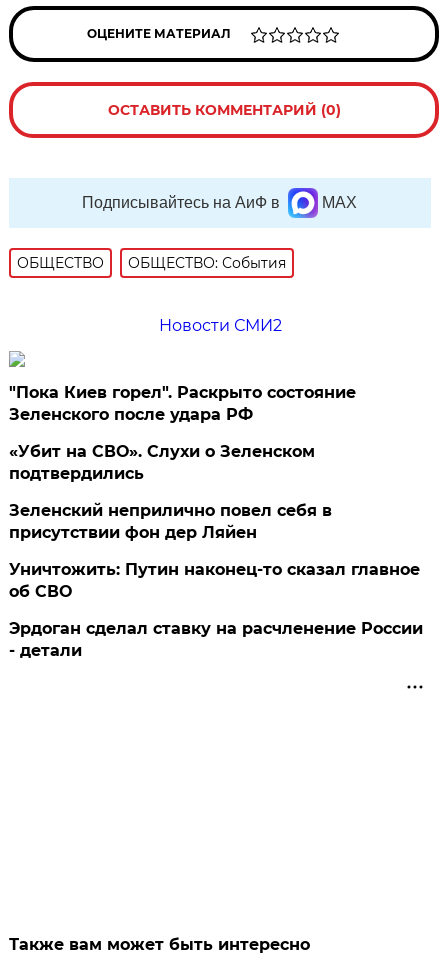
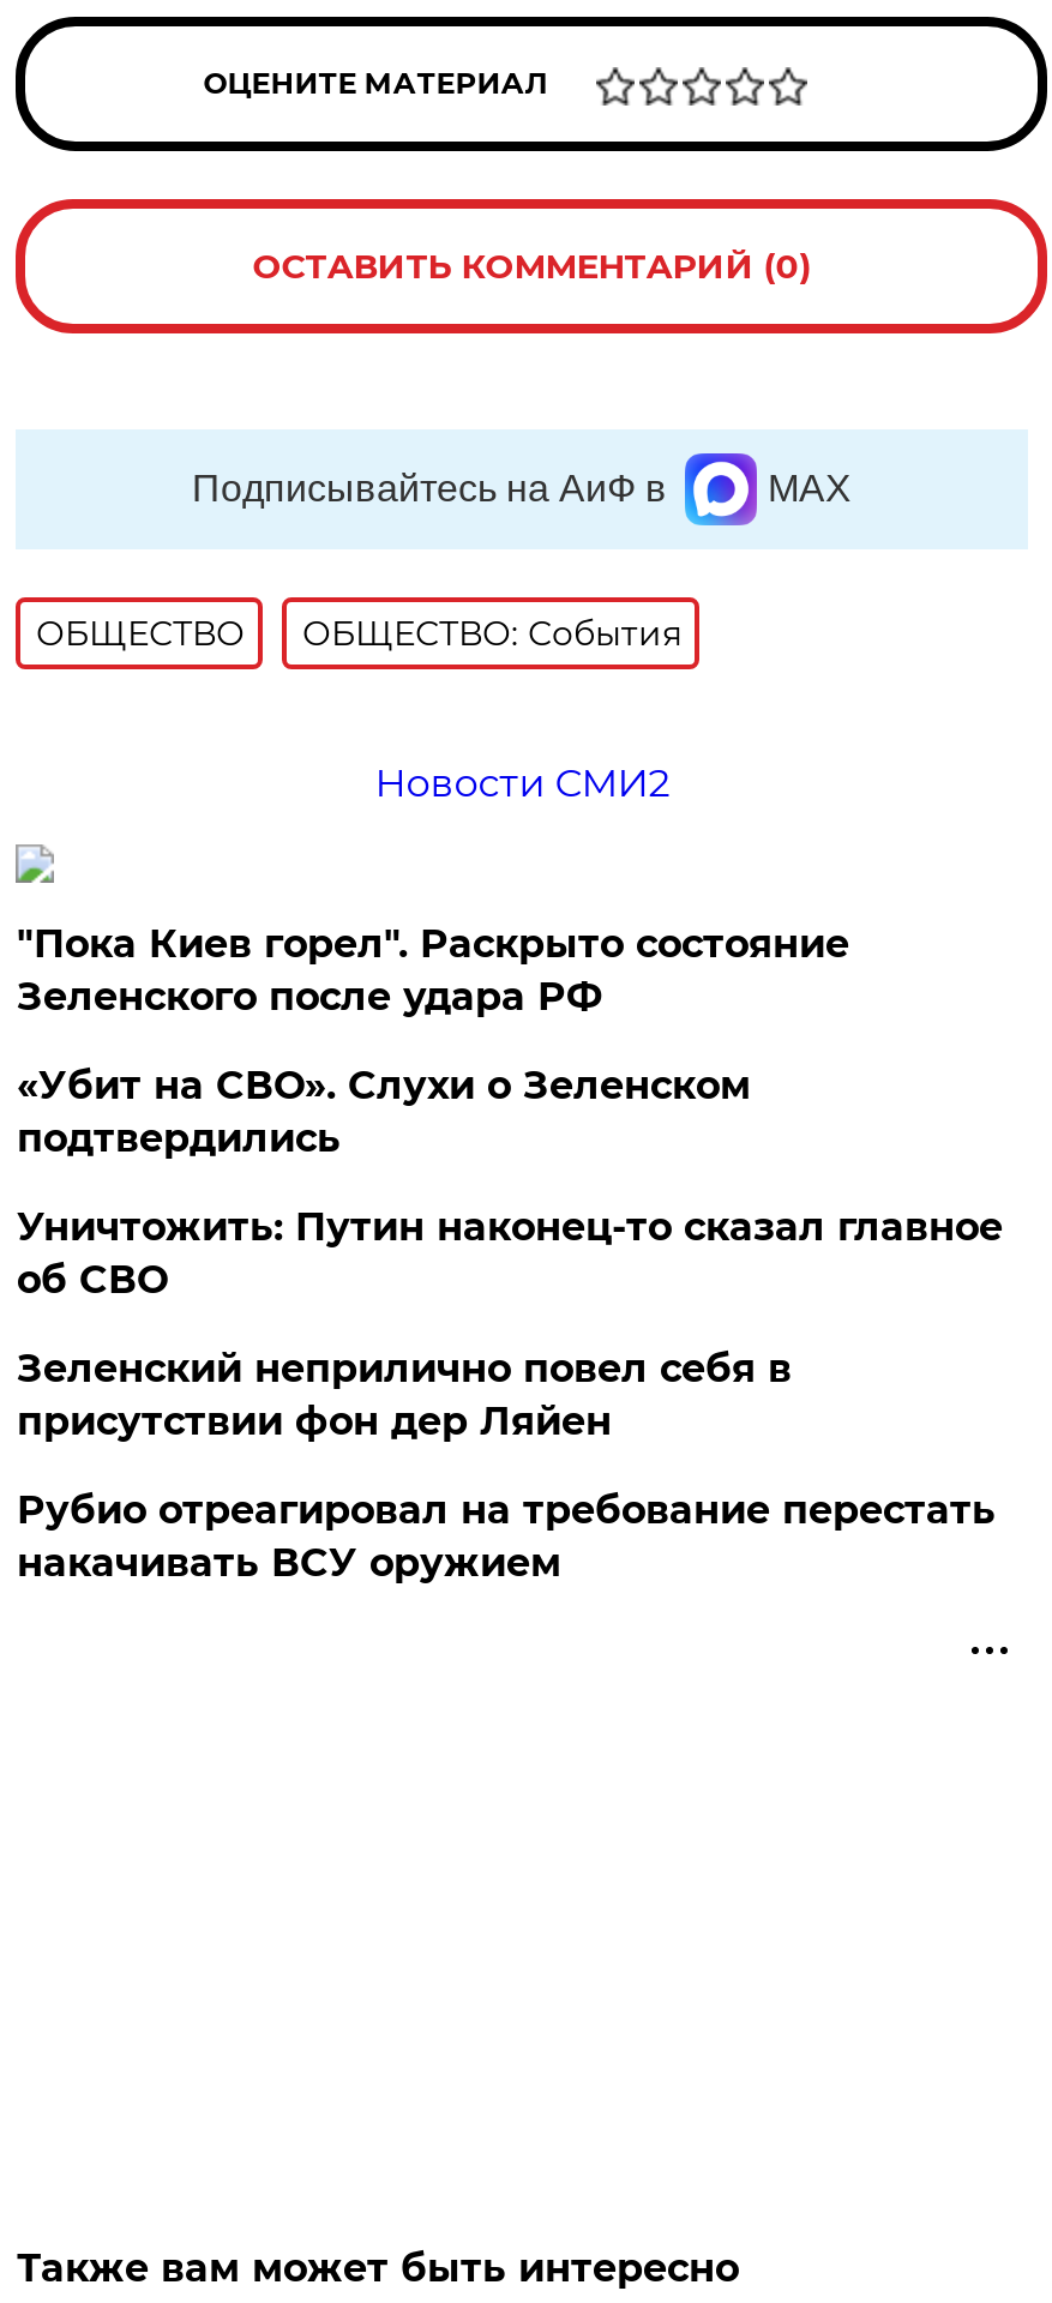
moved [9,501,332,542] -> [17,1346,791,1444]: Зеленский неприлично повел cебя в | присутствии фон дер Ляйен
moved [9,560,420,601] -> [17,1204,1003,1303]: Уничтожить: Путин наконец-то сказал главное | об СВО
[9,619,423,660] Эрдоган сделал ставку на расчленение России | - детали -> [17,1487,995,1586] Рубио отреагировал на требование перестать | накачивать ВСУ оружием

